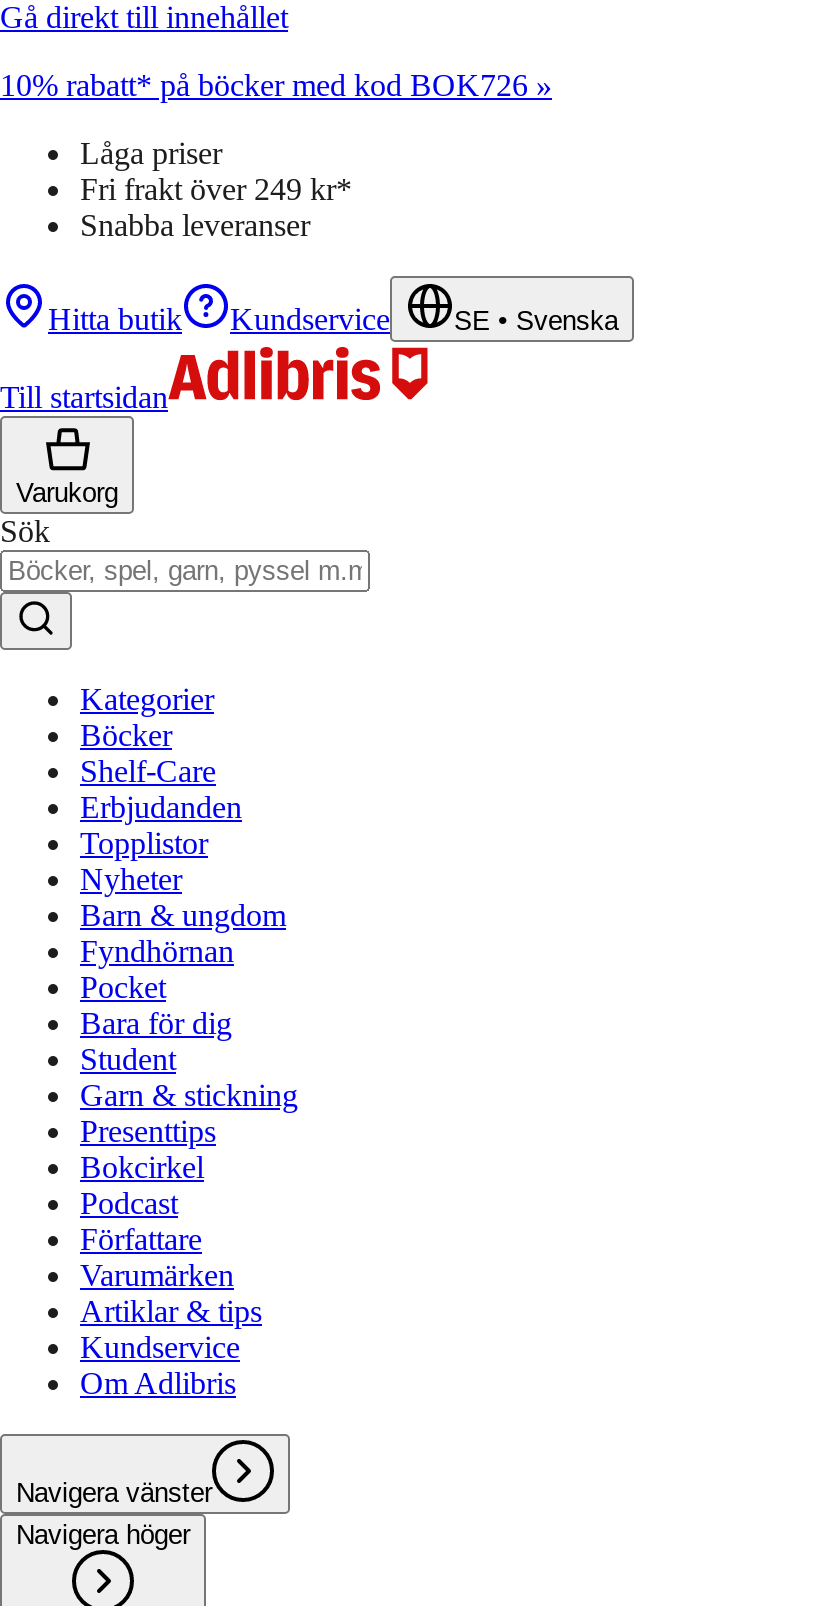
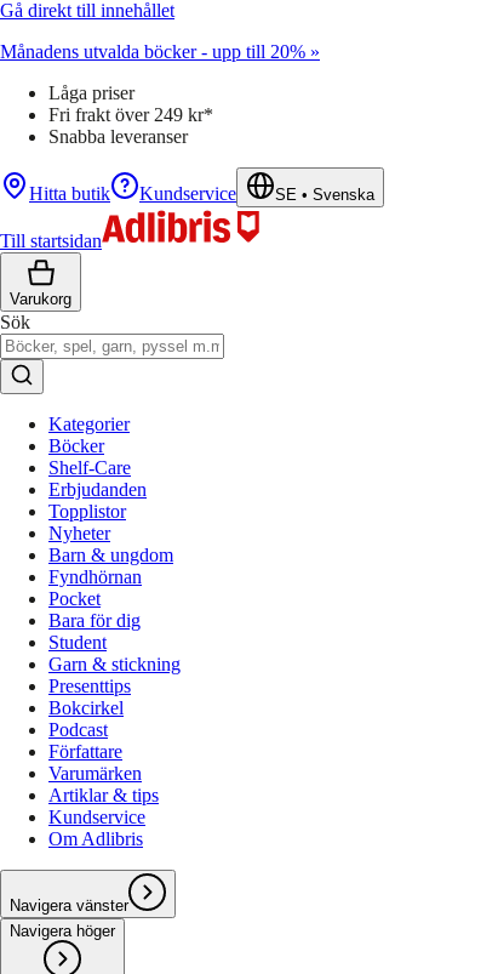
[0,68,552,102] 10% rabatt* på böcker med kod BOK726 » -> [0,41,320,62] Månadens utvalda böcker - upp till 20% »

